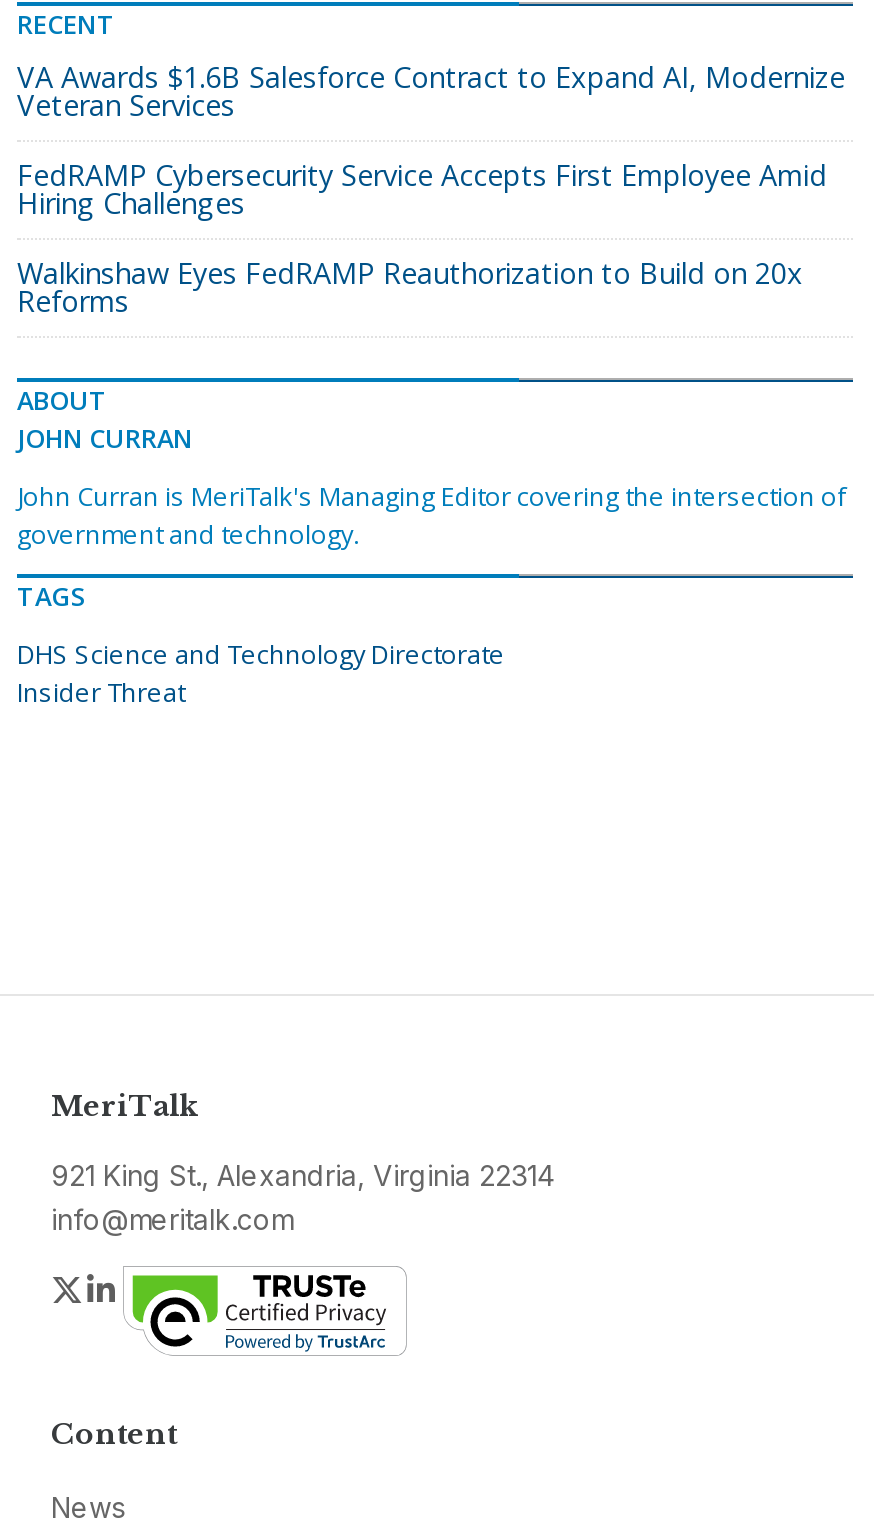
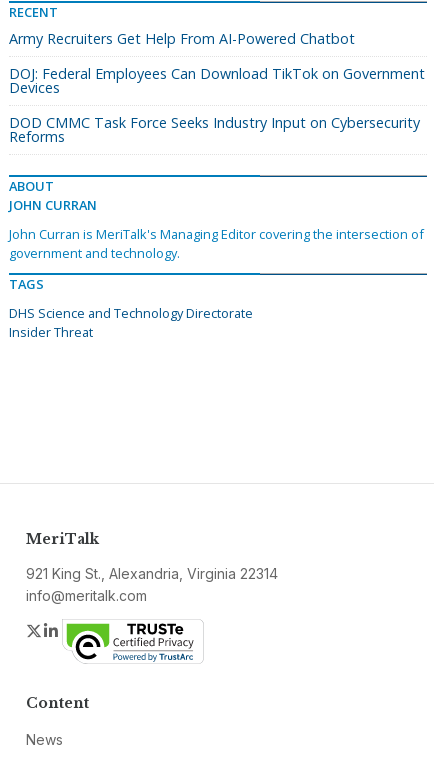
[17,58,845,124] VA Awards $1.6B Salesforce Contract to Expand AI, Modernize | Veteran Services -> [9,29,355,48] Army Recruiters Get Help From AI-Powered Chatbot
[17,156,827,222] FedRAMP Cybersecurity Service Accepts First Employee Amid | Hiring Challenges -> [9,64,425,97] DOJ: Federal Employees Can Download TikTok on Government | Devices
[17,254,803,292] Walkinshaw Eyes FedRAMP Reauthorization to Build on 20x -> [9,113,420,132] DOD CMMC Task Force Seeks Industry Input on Cybersecurity

